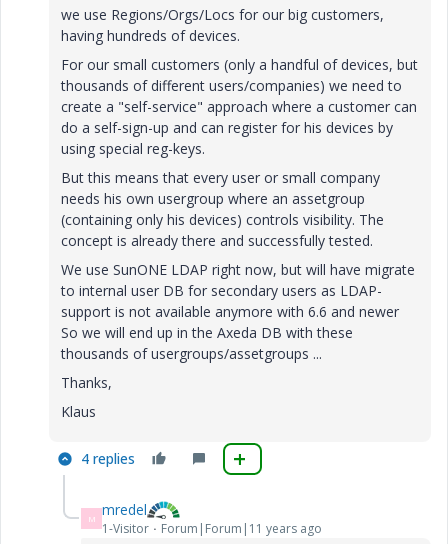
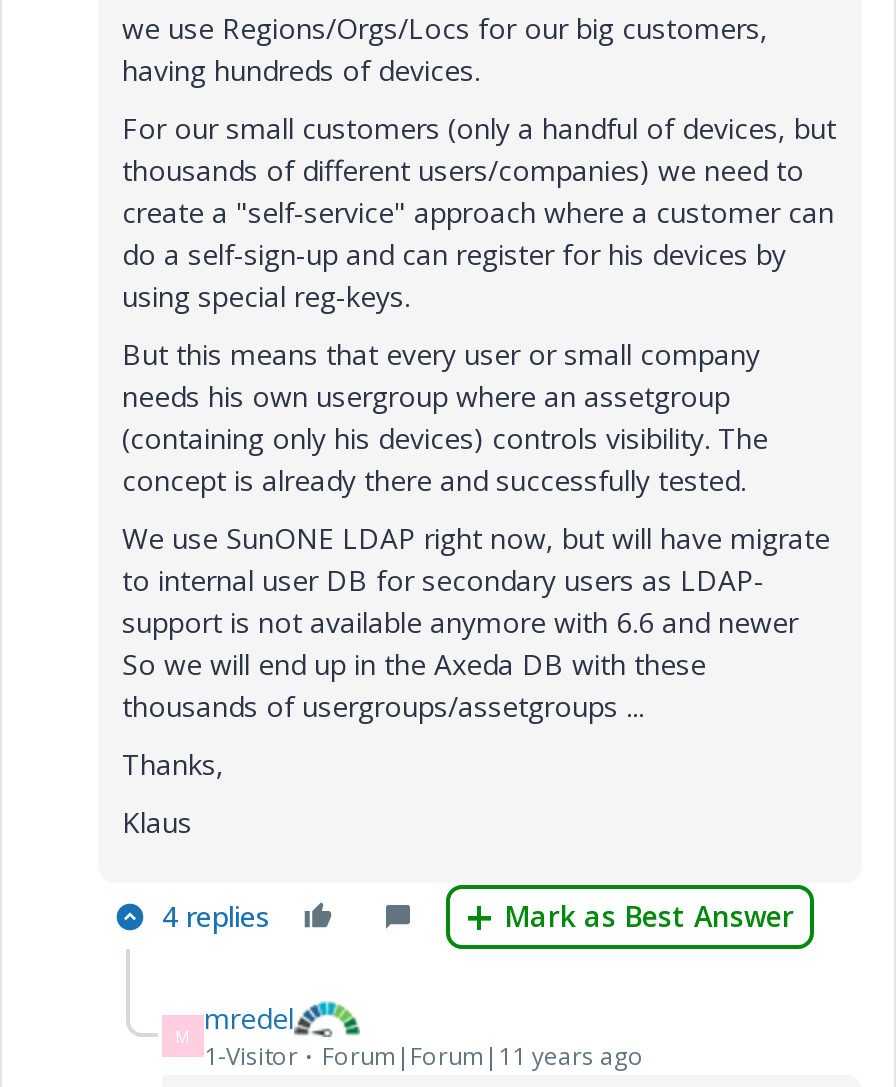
none -> [504,897,794,935] Mark as Best Answer

